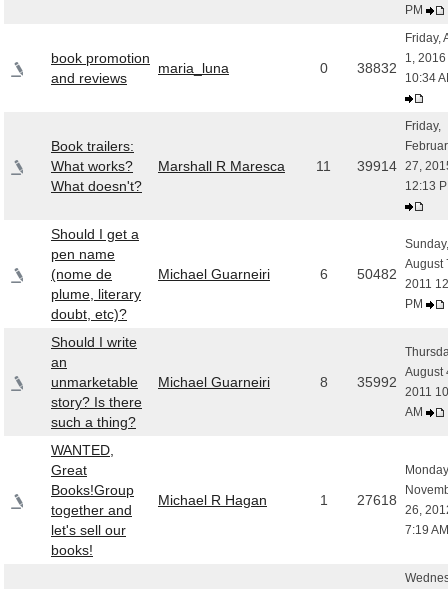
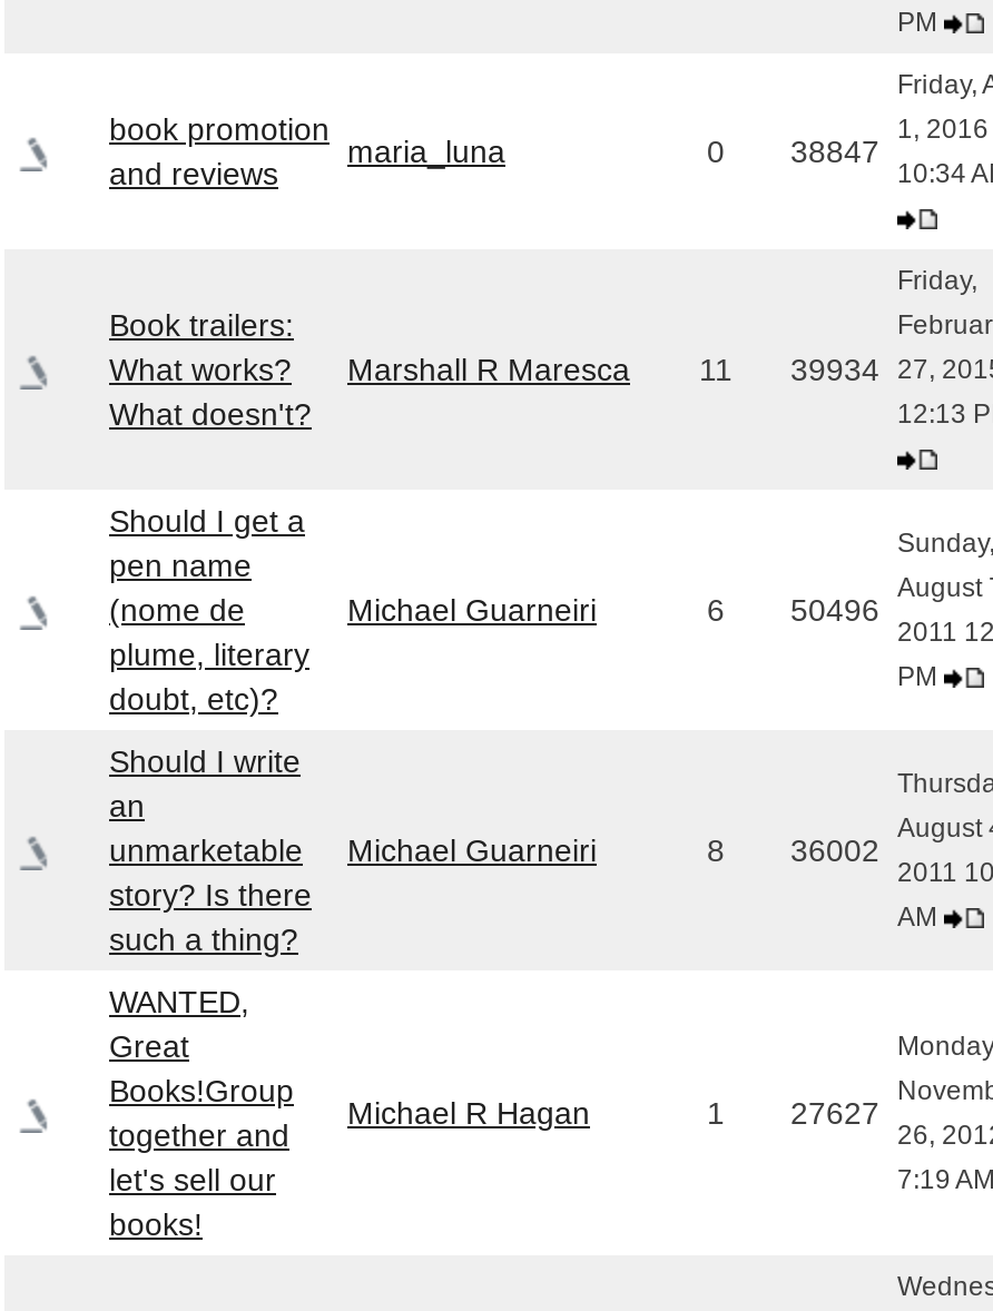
[319,60,397,76] 0 38832 -> [707,134,879,169] 0 38847
[357,158,397,174] 39914 -> [790,352,879,387] 39934
[319,266,397,282] 6 50482 -> [707,592,879,628] 6 50496
[319,374,397,390] 8 35992 -> [707,832,879,868] 8 36002
[319,492,397,508] 1 27618 -> [707,1095,879,1131] 1 27627

